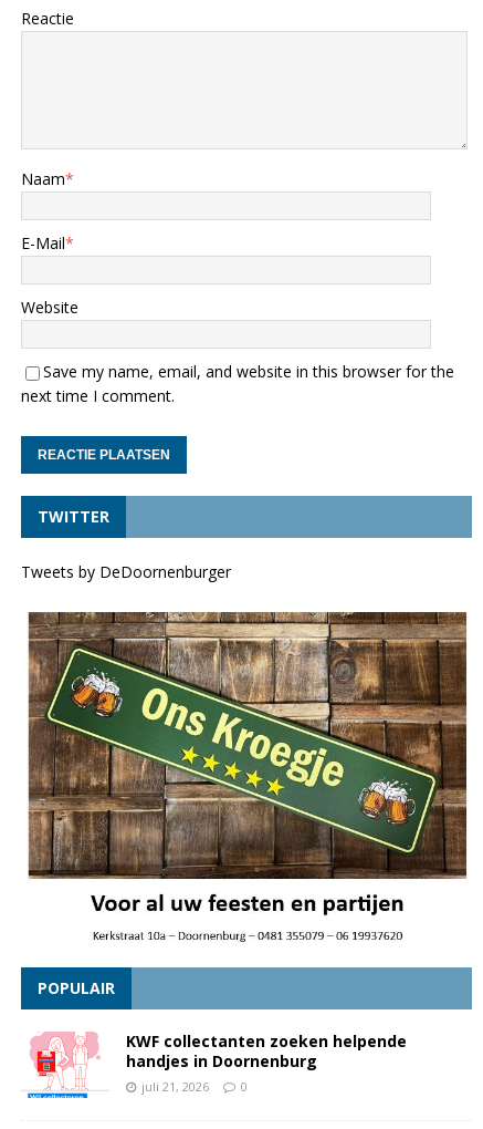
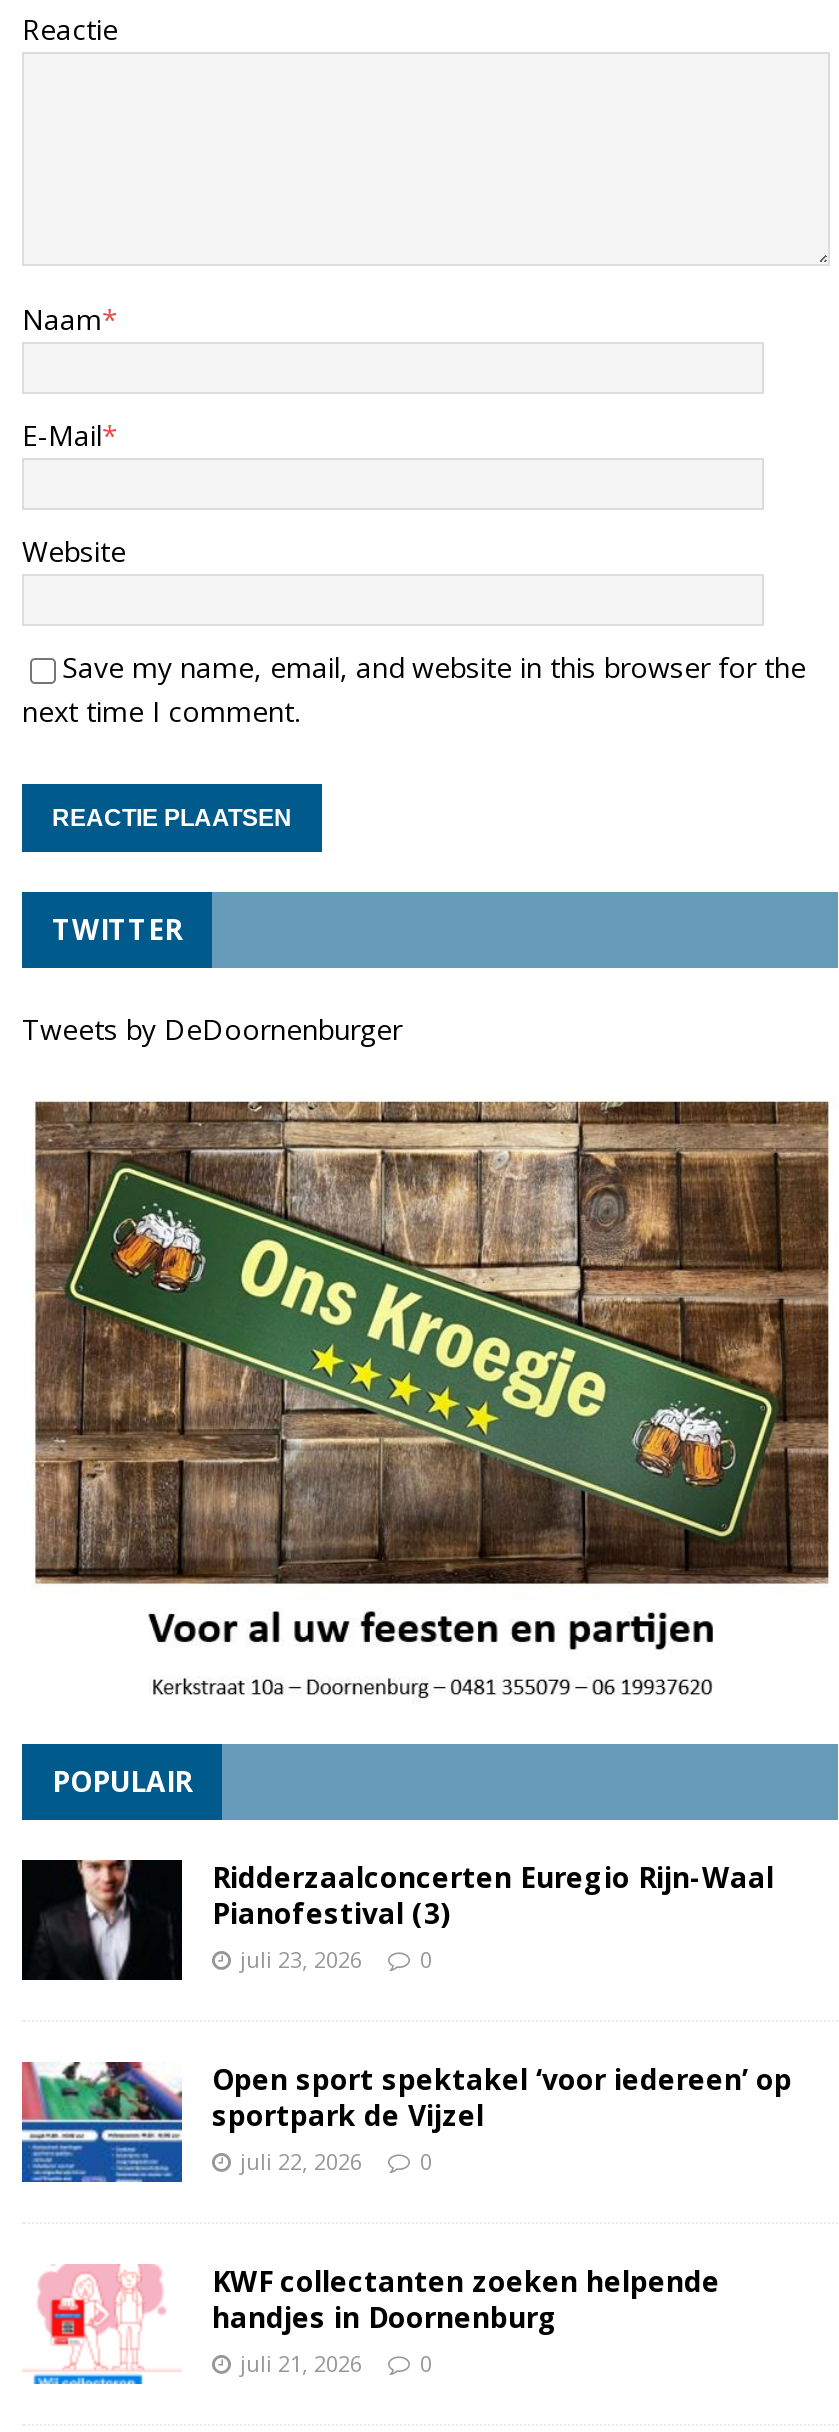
none -> [20,1858,792,2176] [image] | Ridderzaalconcerten Euregio Rijn-Waal | Pianofestival (3) | juli 23, 2026 | 0 | Open sport spektakel ‘voor iedereen’ op | sportpark de Vijzel | juli 22, 2026 | 0
none -> [20,2060,184,2184] [image]

